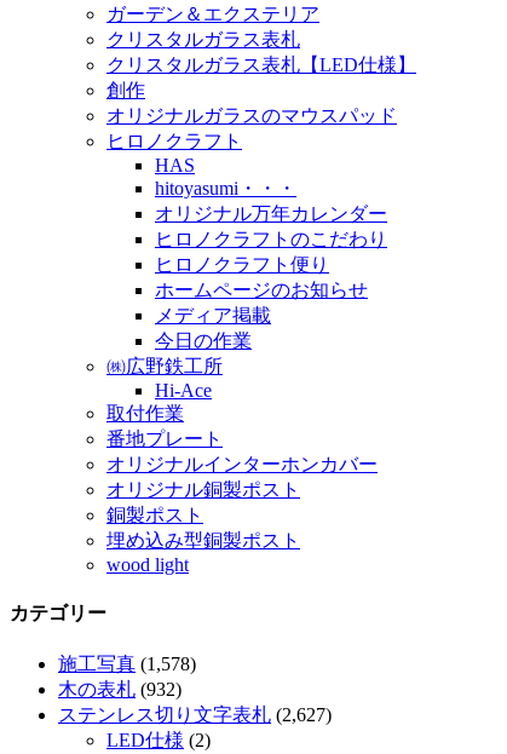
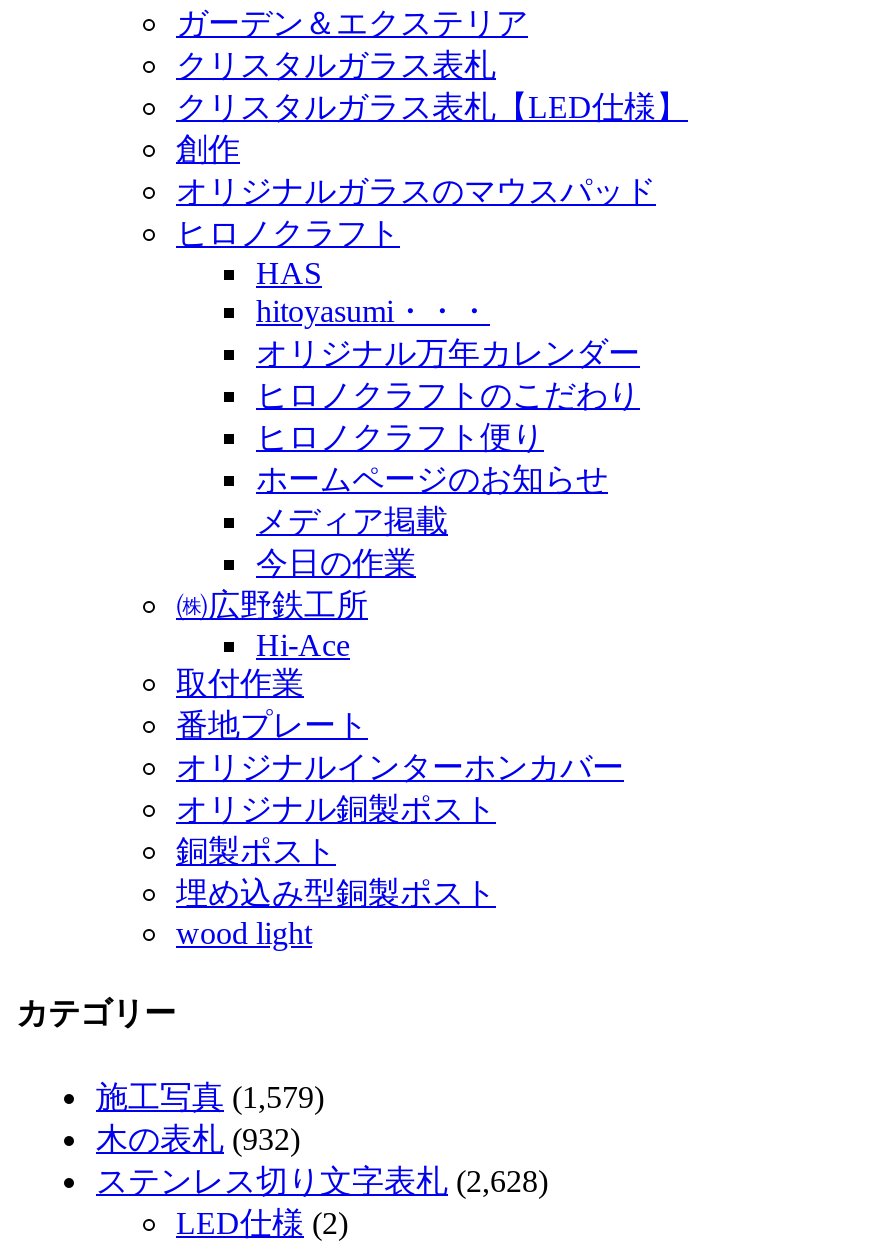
[58,654,196,674] 施工写真(1,578) -> [96,1081,324,1115] 施工写真(1,579)
[58,705,332,725] ステンレス切り文字表札(2,627) -> [96,1165,548,1199] ステンレス切り文字表札(2,628)

